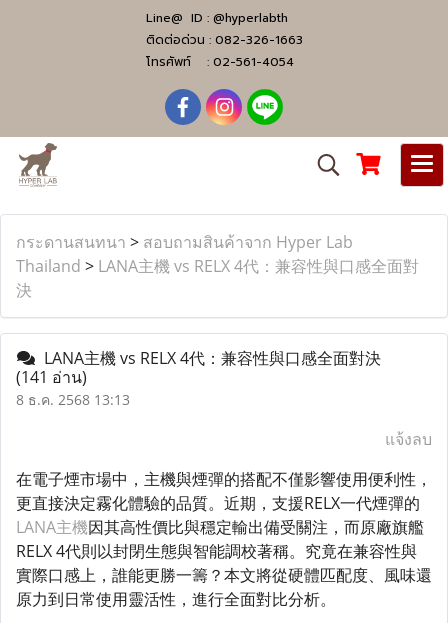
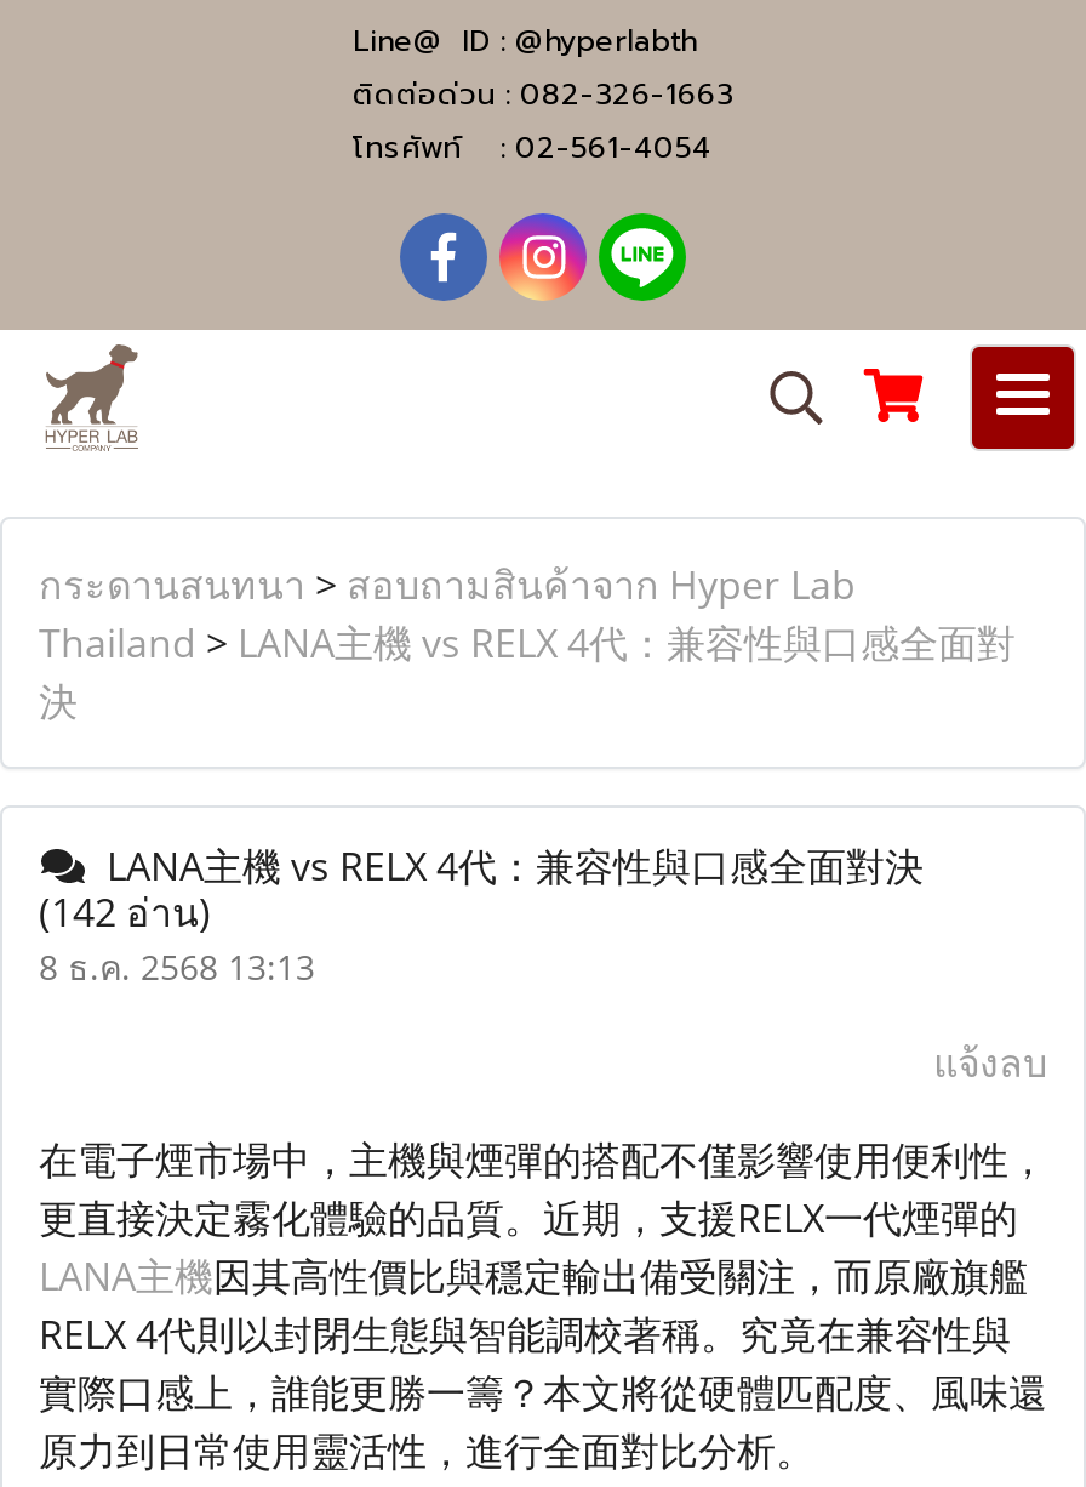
[16,366,87,388] (141 อ่าน) -> [39,885,211,939] (142 อ่าน)

